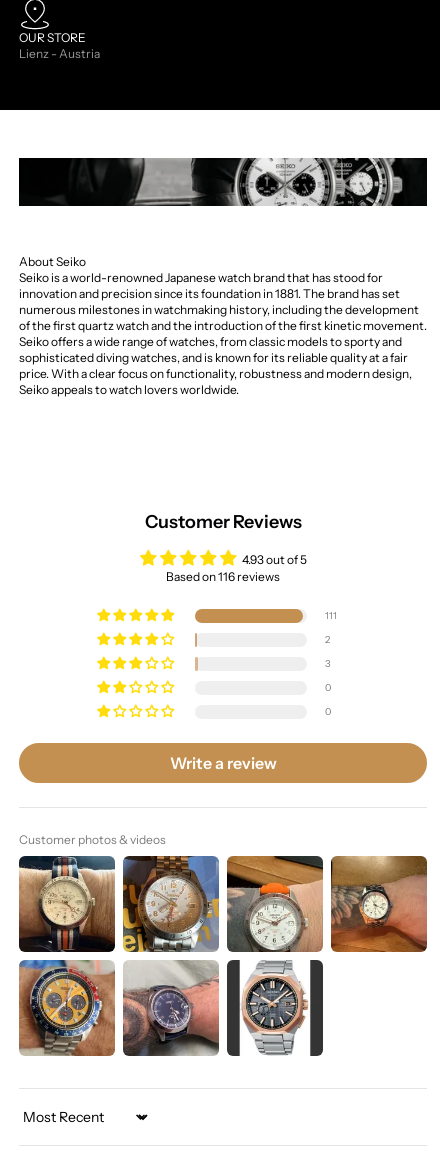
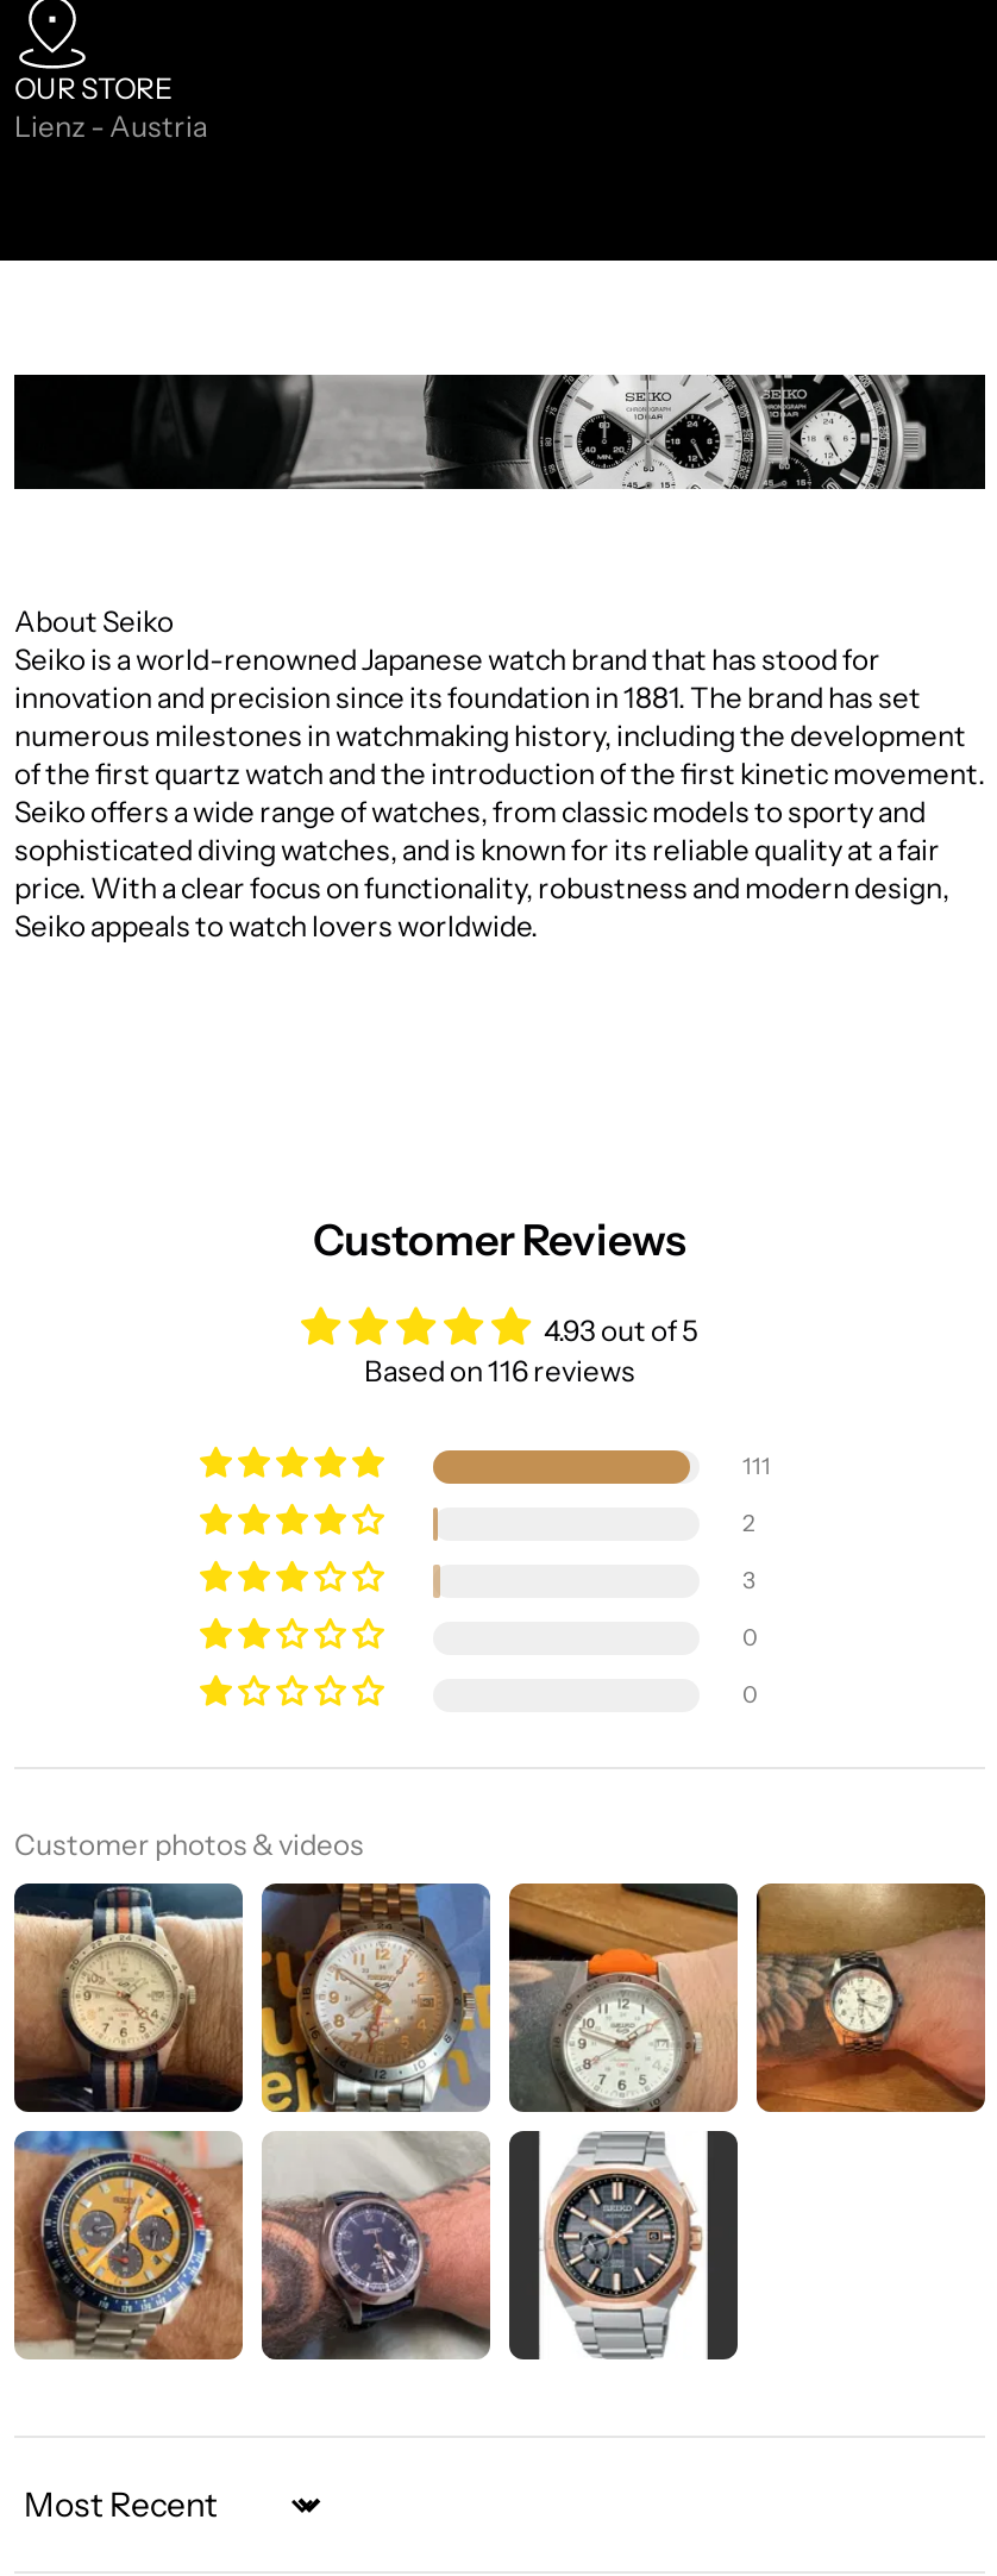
[169,753,276,773] Write a review -> none

